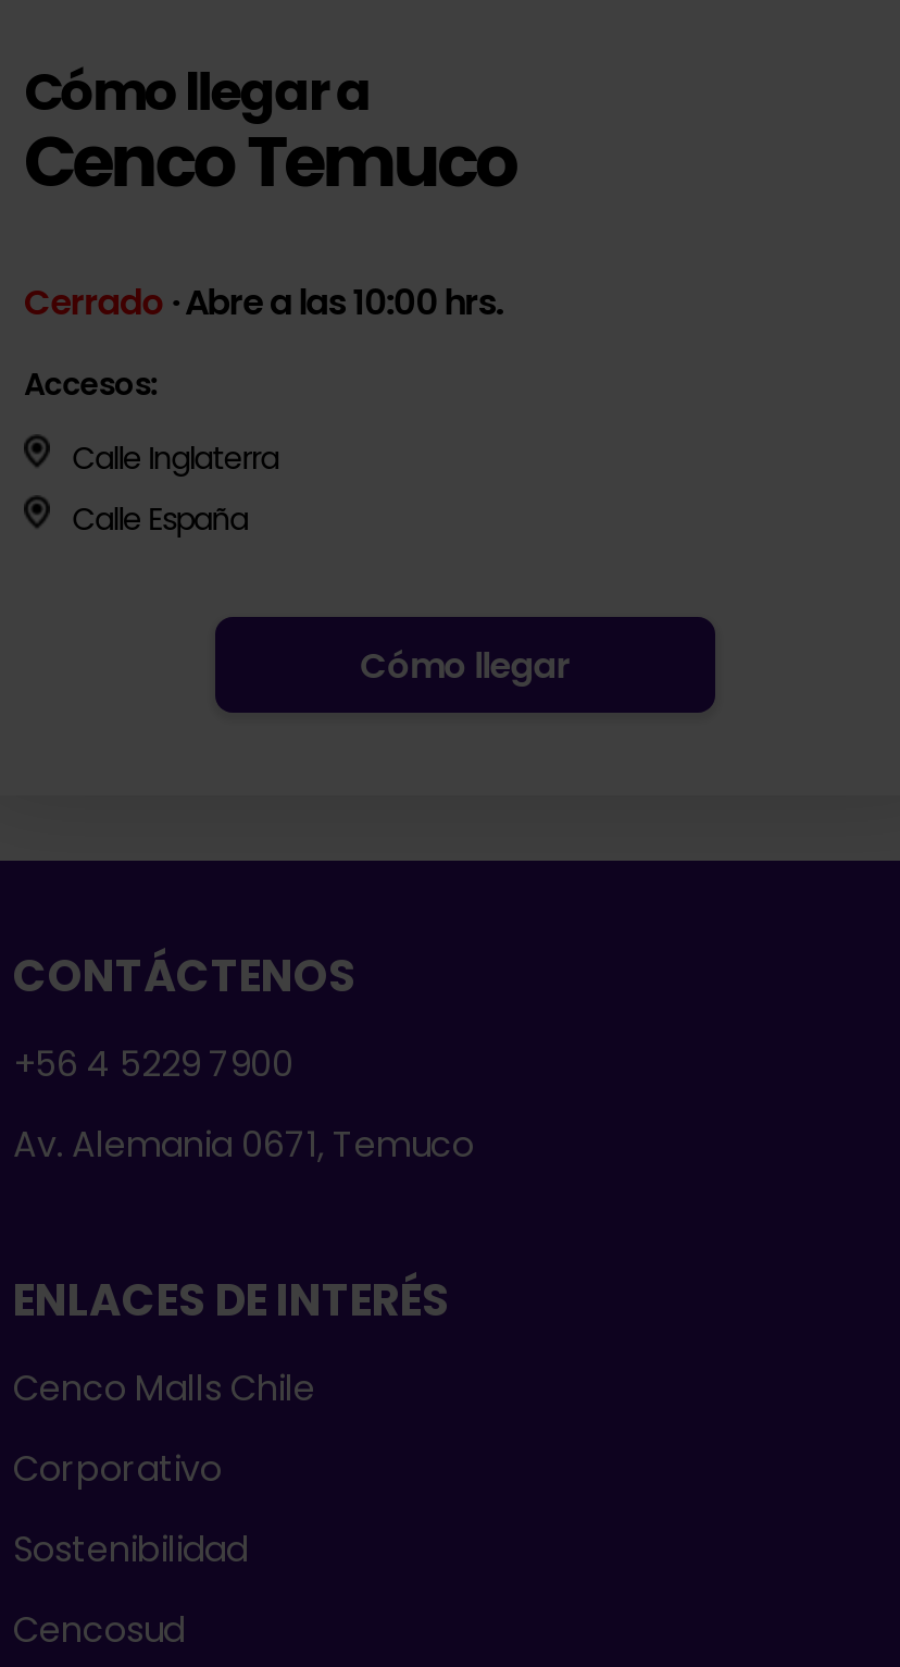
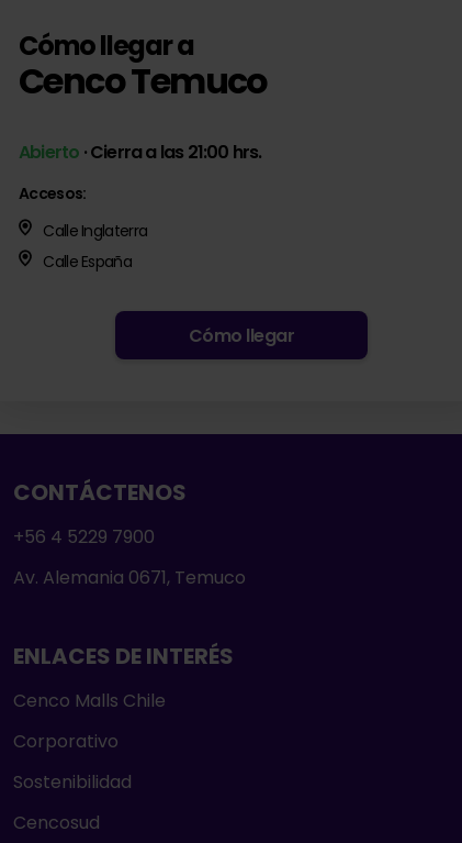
[24,278,503,328] Cerrado · Abre a las 10:00 hrs. -> [19,140,262,165] Abierto · Cierra a las 21:00 hrs.

